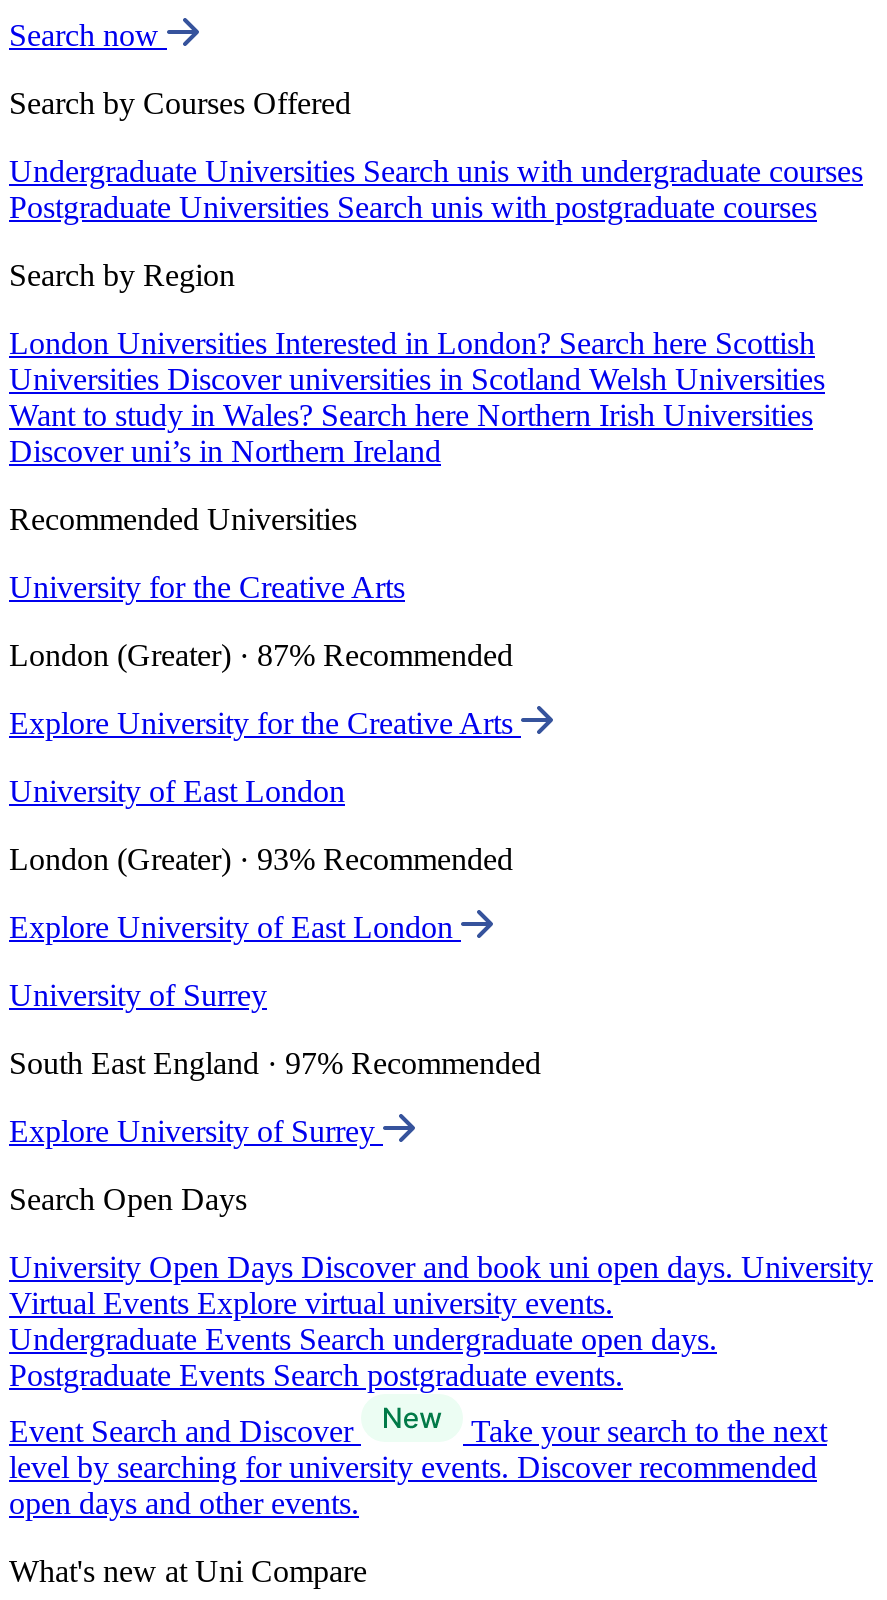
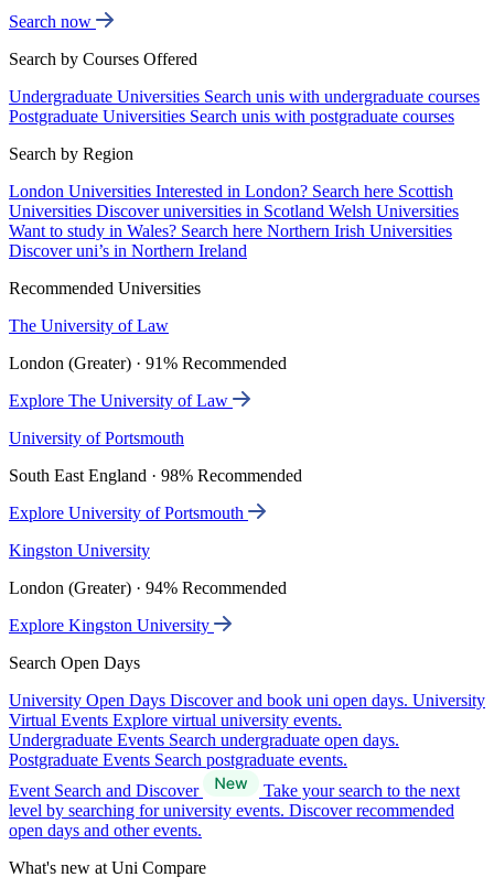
[9,570,405,604] University for the Creative Arts -> [9,316,169,335] The University of Law
[9,638,513,672] London (Greater) · 87% Recommended -> [9,354,287,372] London (Greater) · 91% Recommended
[9,706,521,740] Explore University for the Creative Arts -> [9,391,233,410] Explore The University of Law
[9,774,345,808] University of East London -> [9,429,184,447] University of Portsmouth
[9,842,513,876] London (Greater) · 93% Recommended -> [9,466,302,485] South East England · 98% Recommended
[9,910,461,944] Explore University of East London -> [9,504,248,522] Explore University of Portsmouth
[9,978,267,1012] University of Surrey -> [9,541,150,560] Kingston University
[9,1046,541,1080] South East England · 97% Recommended -> [9,579,287,597] London (Greater) · 94% Recommended
[9,1114,383,1148] Explore University of Surrey -> [9,616,214,635] Explore Kingston University

